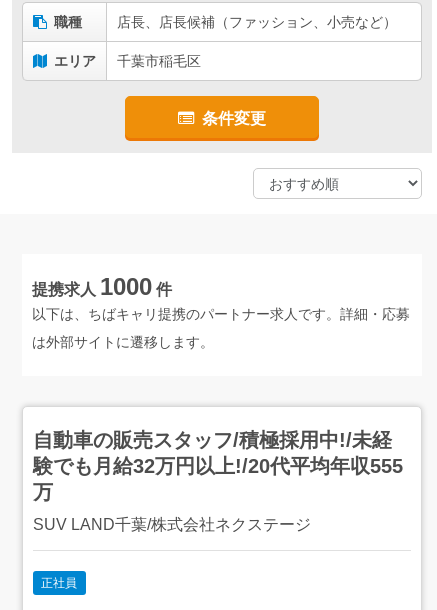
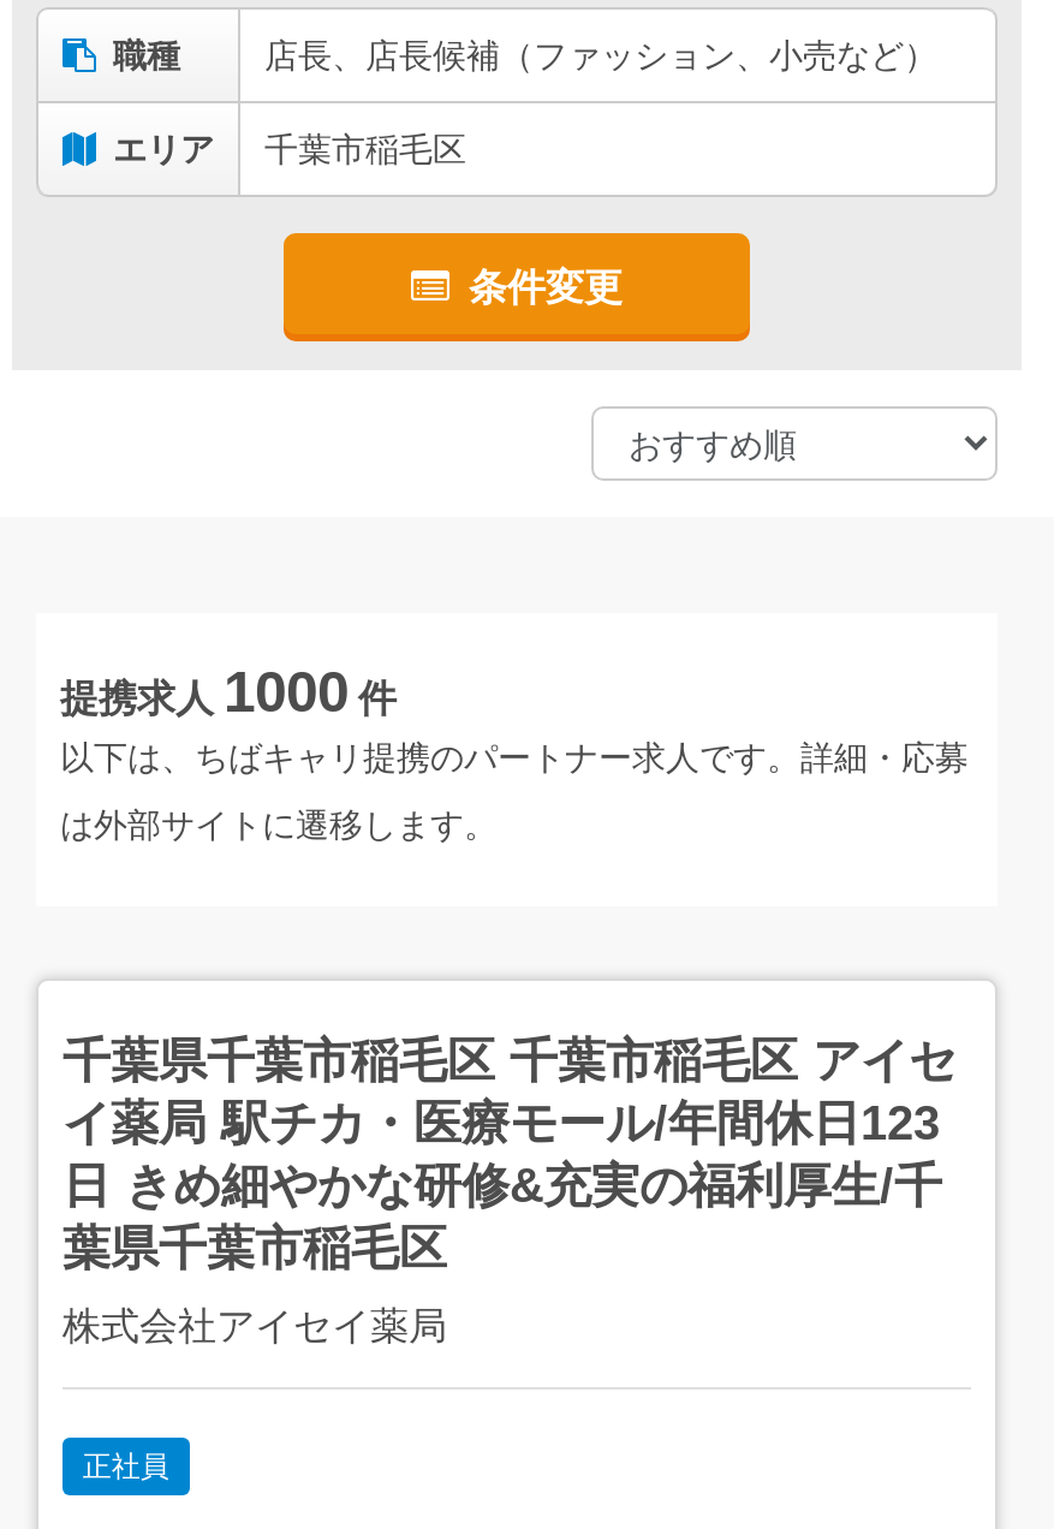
[33,429,403,503] 自動車の販売スタッフ/積極採用中!/未経 | 験でも月給32万円以上!/20代平均年収555 | 万 -> [62,1034,957,1274] 千葉県千葉市稲毛区 千葉市稲毛区 アイセ | イ薬局 駅チカ・医療モール/年間休日123 | 日 きめ細やかな研修&充実の福利厚生/千 | 葉県千葉市稲毛区
[33,516,311,533] SUV LAND千葉/株式会社ネクステージ -> [62,1305,447,1346] 株式会社アイセイ薬局

